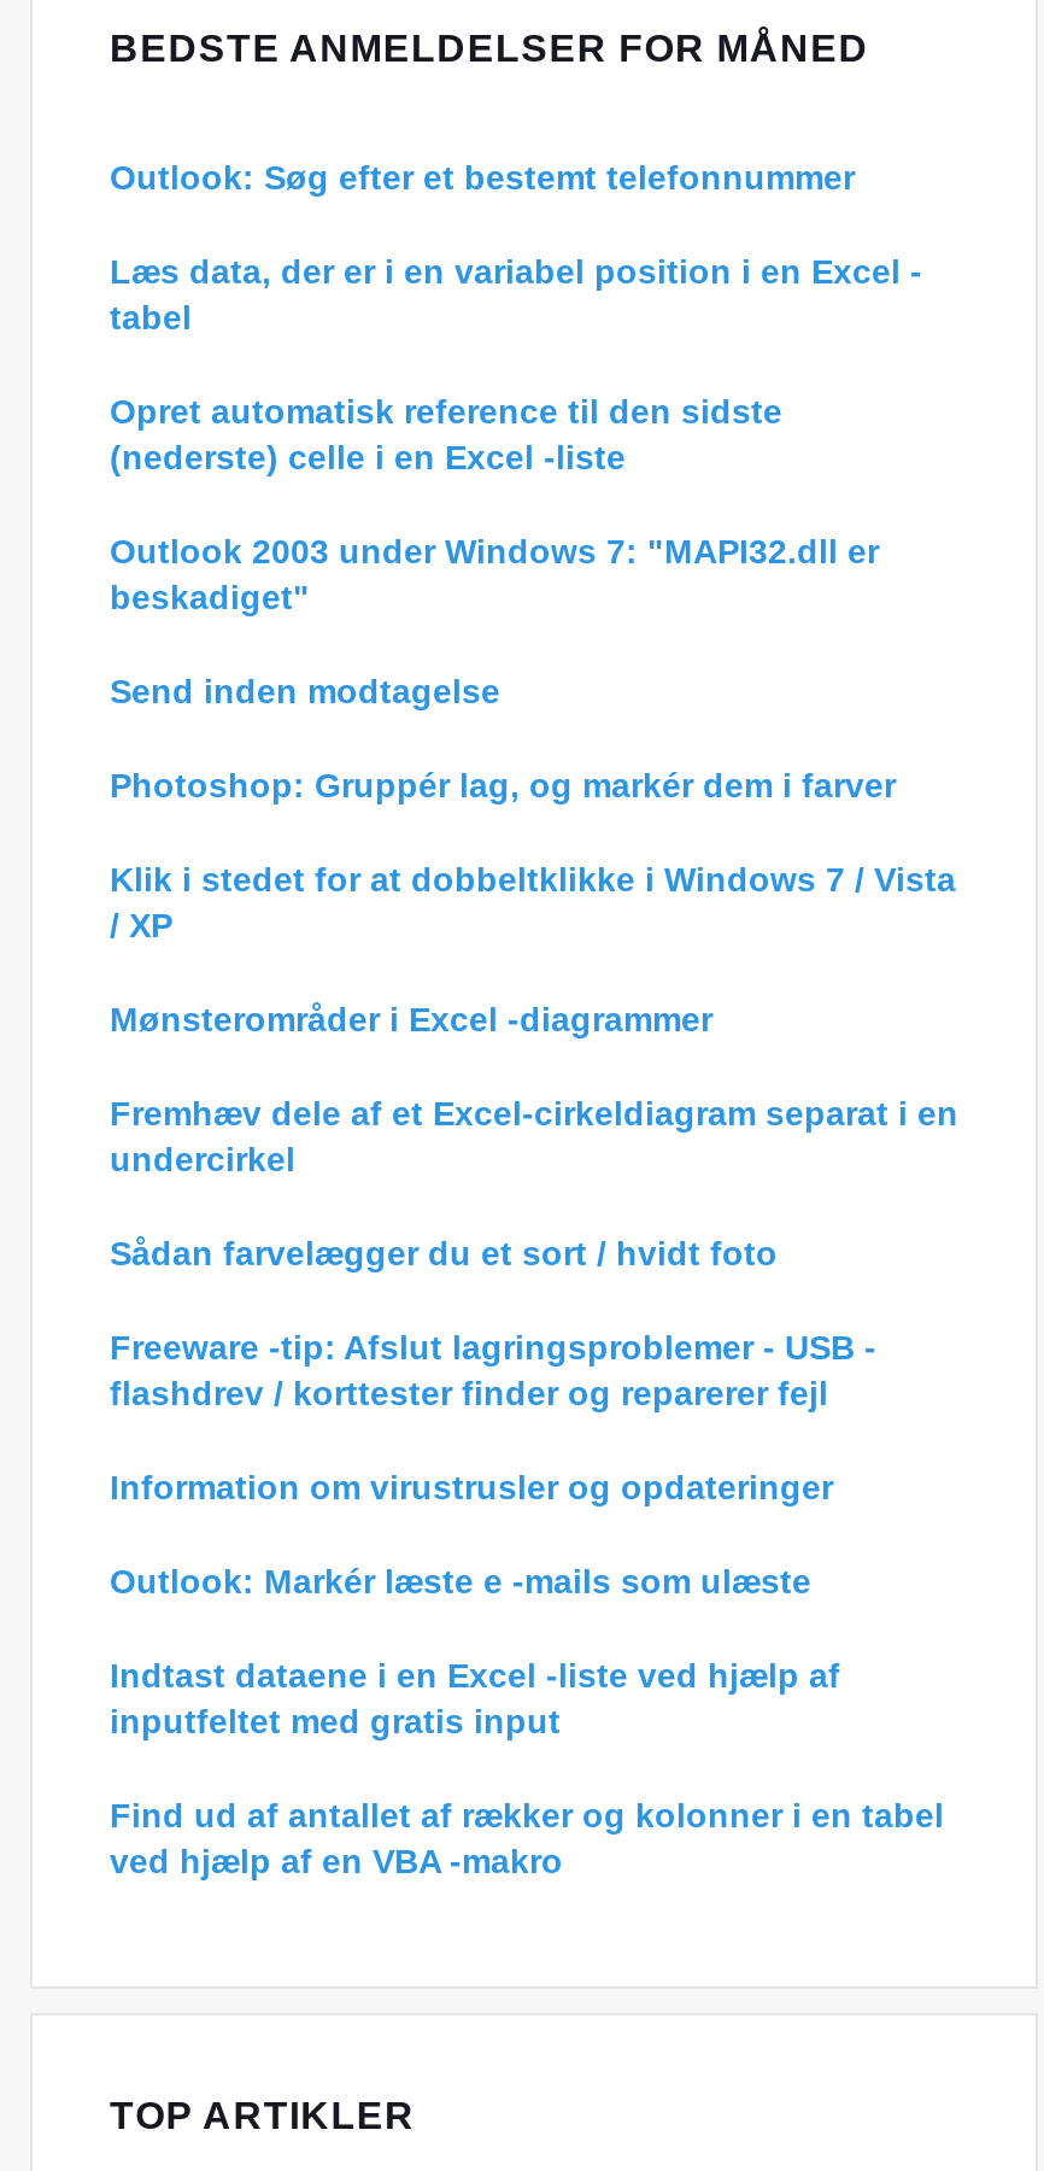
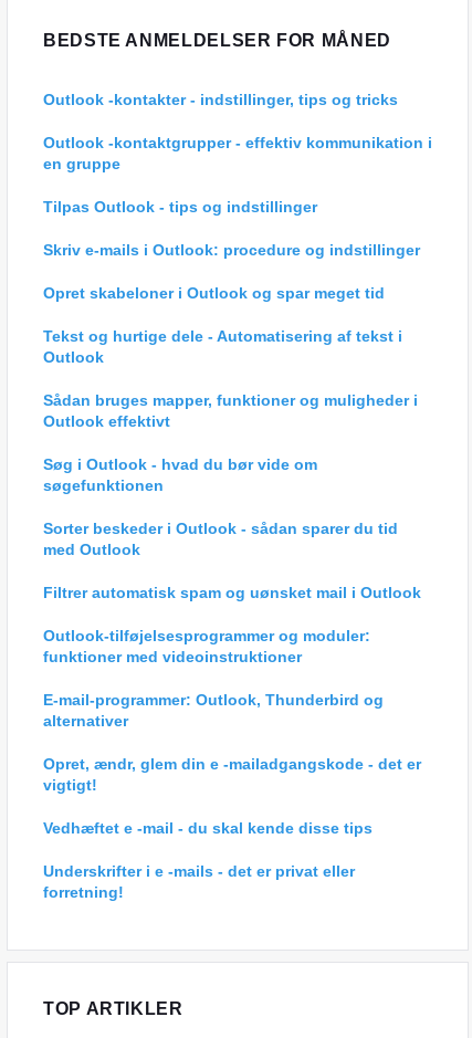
[110,158,855,197] Outlook: Søg efter et bestemt telefonnummer -> [43,91,398,108] Outlook -kontakter - indstillinger, tips og tricks
[110,252,922,337] Læs data, der er i en variabel position i en Excel - | tabel -> [43,134,432,172] Outlook -kontaktgrupper - effektiv kommunikation i | en gruppe
[110,392,782,476] Opret automatisk reference til den sidste | (nederste) celle i en Excel -liste -> [43,198,317,216] Tilpas Outlook - tips og indstillinger
[110,532,879,616] Outlook 2003 under Windows 7: "MAPI32.dll er | beskadiget" -> [43,241,420,259] Skriv e-mails i Outlook: procedure og indstillinger
[110,672,500,710] Send inden modtagelse -> [43,284,385,302] Opret skabeloner i Outlook og spar meget tid
[110,766,896,804] Photoshop: Gruppér lag, og markér dem i farver -> [43,327,402,366] Tekst og hurtige dele - Automatisering af tekst i | Outlook
[110,860,956,944] Klik i stedet for at dobbeltklikke i Windows 7 / Vista | / XP -> [43,391,418,430] Sådan bruges mapper, funktioner og muligheder i | Outlook effektivt
[110,1000,712,1038] Mønsterområder i Excel -diagrammer -> [43,455,317,494] Søg i Outlook - hvad du bør vide om | søgefunktionen
[110,1094,958,1178] Fremhæv dele af et Excel-cirkeldiagram separat i en | undercirkel -> [43,520,398,558] Sorter beskeder i Outlook - sådan sparer du tid | med Outlook
[110,1234,778,1272] Sådan farvelægger du et sort / hvidt foto -> [43,584,421,601] Filtrer automatisk spam og uønsket mail i Outlook
[110,1328,876,1412] Freeware -tip: Afslut lagringsproblemer - USB - | flashdrev / korttester finder og reparerer fejl -> [43,627,370,665] Outlook-tilføjelsesprogrammer og moduler: | funktioner med videoinstruktioner
[110,1468,833,1506] Information om virustrusler og opdateringer -> [43,691,384,730] E-mail-programmer: Outlook, Thunderbird og | alternativer
[110,1562,811,1601] Outlook: Markér læste e -mails som ulæste -> [43,755,421,794] Opret, ændr, glem din e -mailadgangskode - det er | vigtigt!
[110,1656,840,1740] Indtast dataene i en Excel -liste ved hjælp af | inputfeltet med gratis input -> [43,819,373,837] Vedhæftet e -mail - du skal kende disse tips
[110,1796,944,1880] Find ud af antallet af rækker og kolonner i en tabel | ved hjælp af en VBA -makro -> [43,862,355,901] Underskrifter i e -mails - det er privat eller | forretning!

